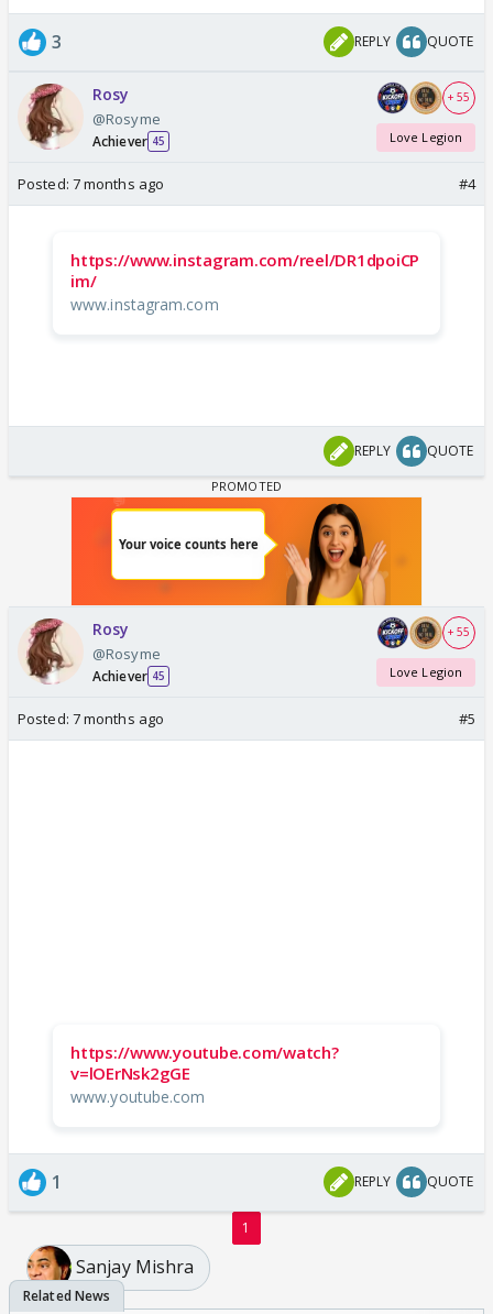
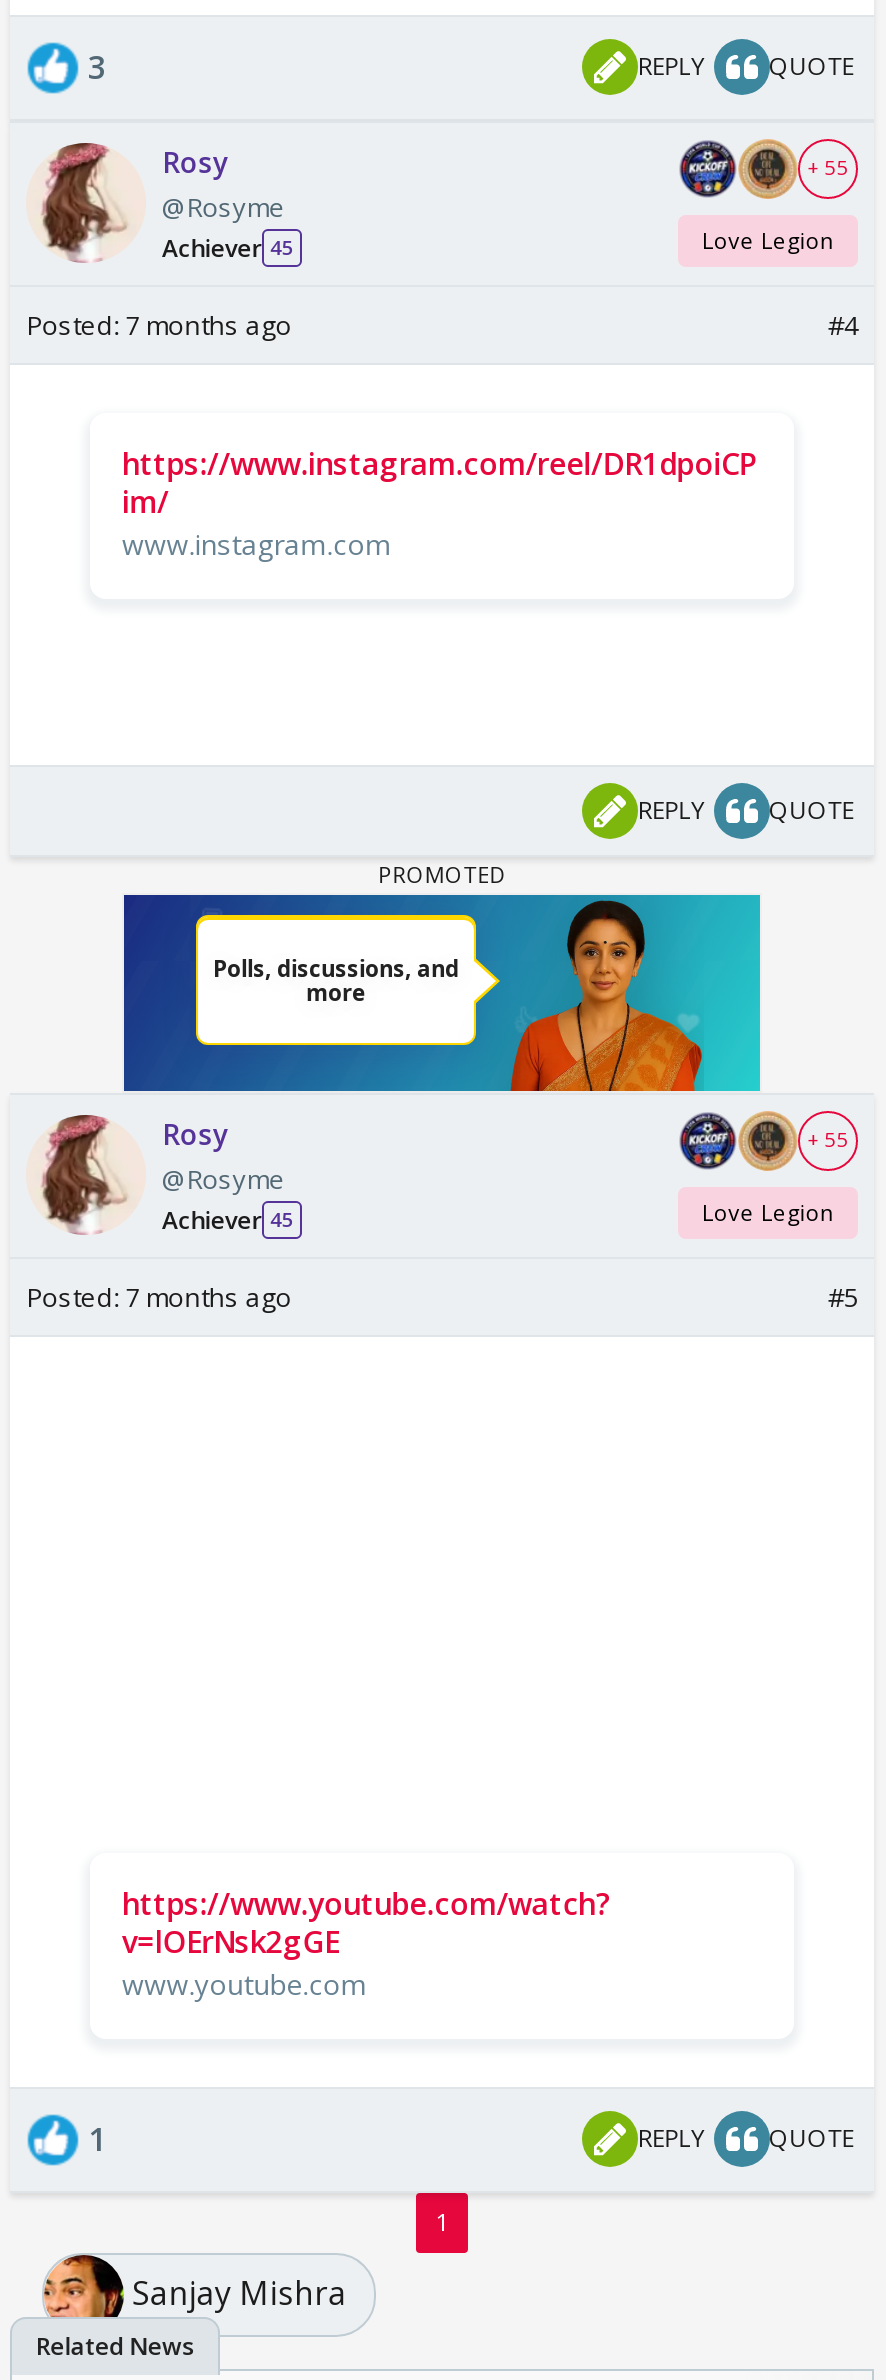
[70,496,423,606] [image] -> [122,893,762,1093] [image]

